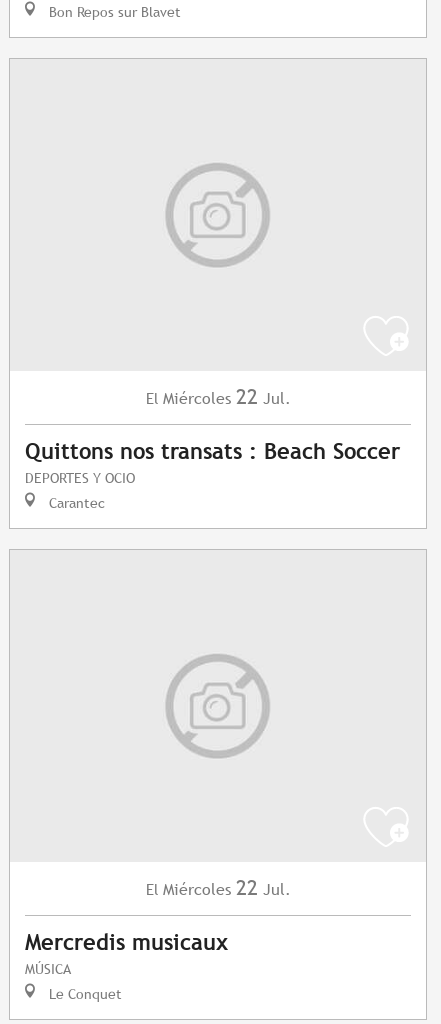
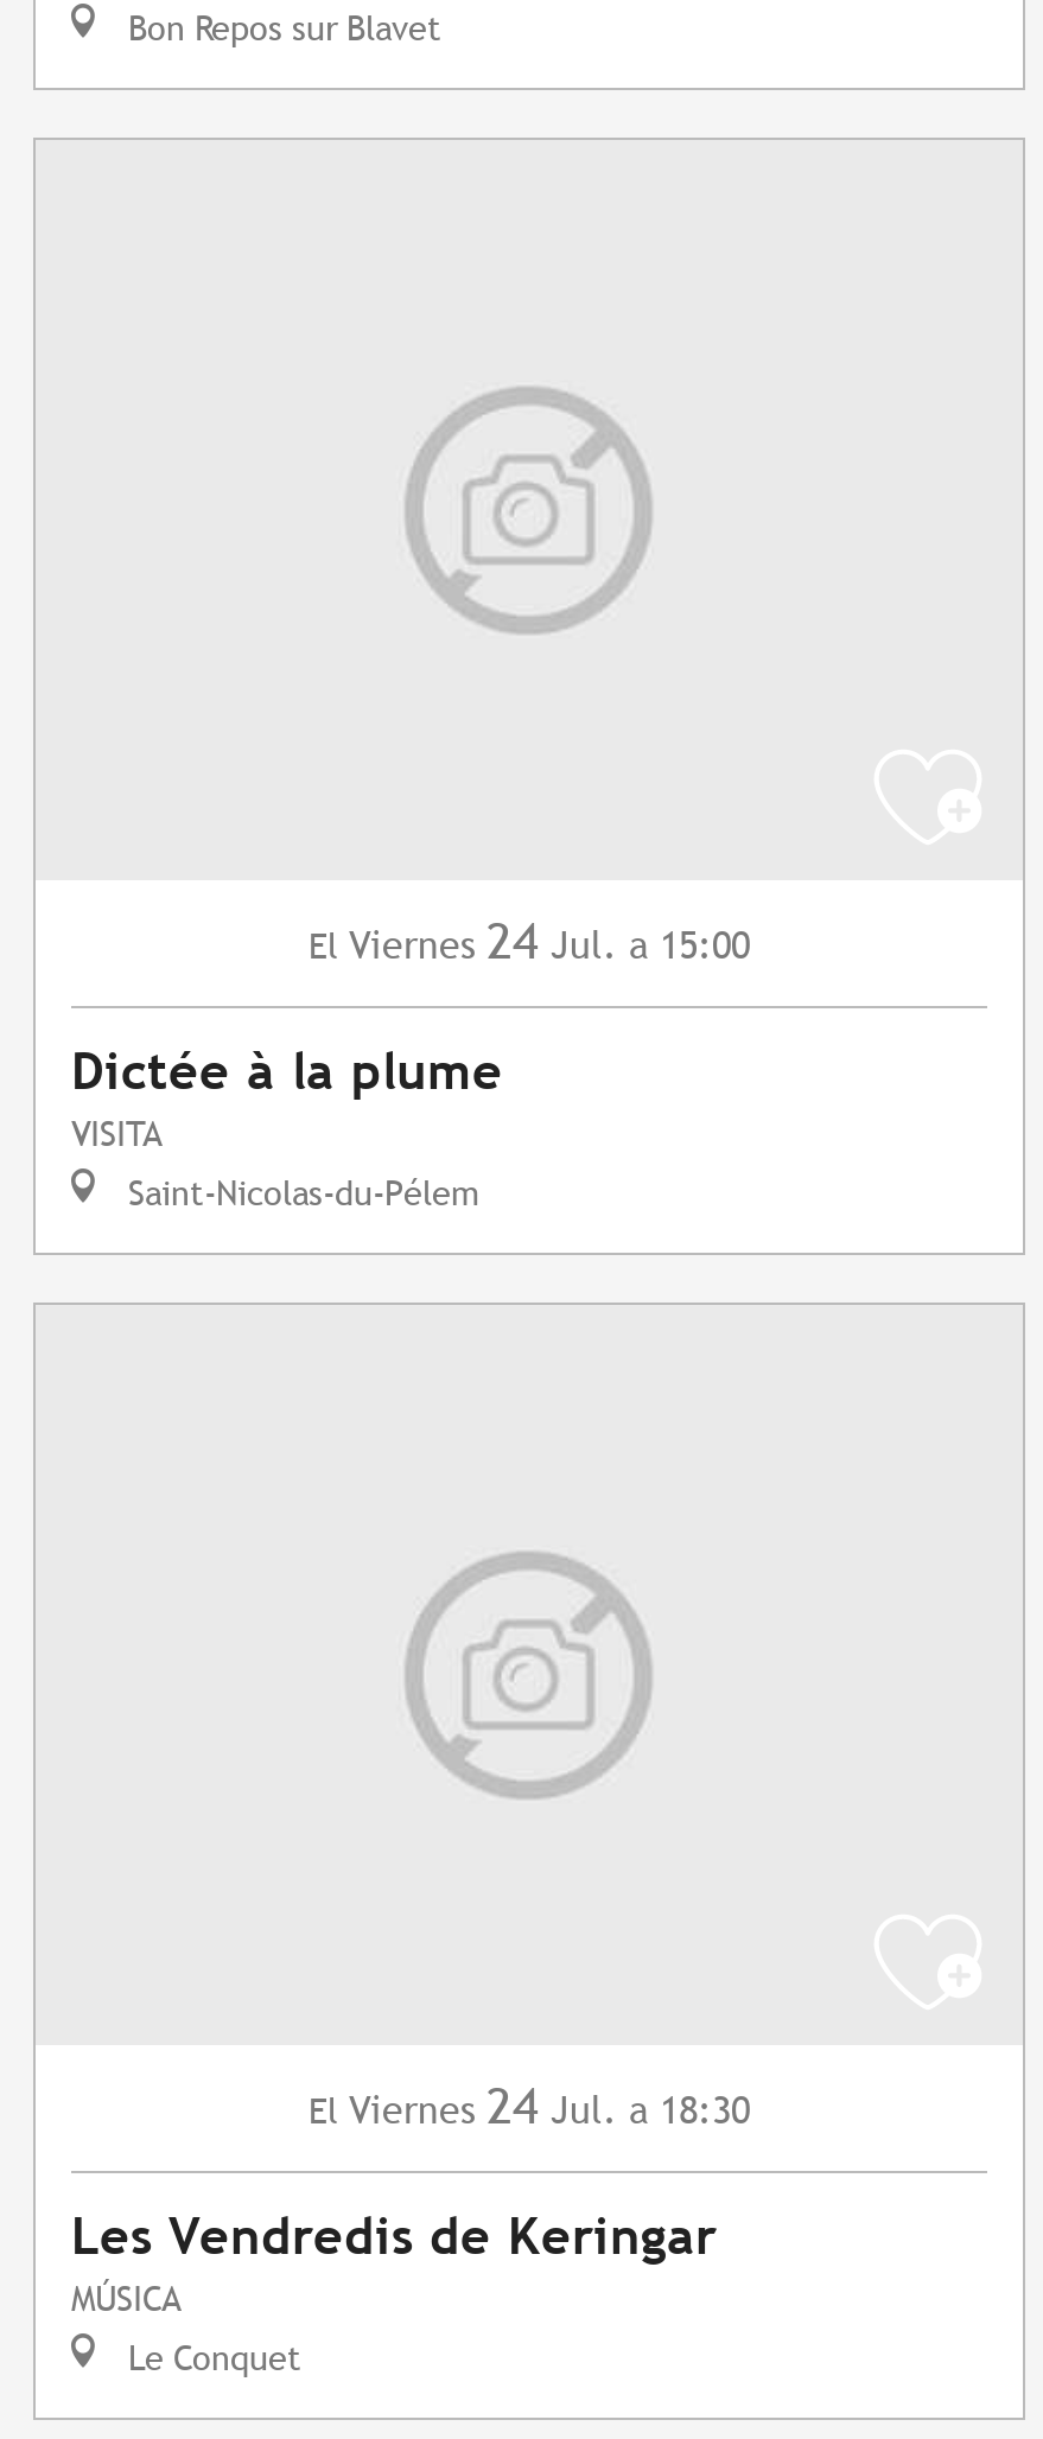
[145,384,290,409] El Miércoles 22 Jul. -> [309,912,750,972] El Viernes 24 Jul. a 15:00
[25,439,400,486] Quittons nos transats : Beach Soccer | DEPORTES Y OCIO -> [71,1043,503,1154] Dictée à la plume | VISITA
[45,494,105,511] Carantec -> [119,1173,479,1214] Saint-Nicolas-du-Pélem
[145,875,290,900] El Miércoles 22 Jul. -> [309,2077,750,2136] El Viernes 24 Jul. a 18:30
[25,930,228,955] Mercredis musicaux -> [71,2208,717,2267] Les Vendredis de Keringar

